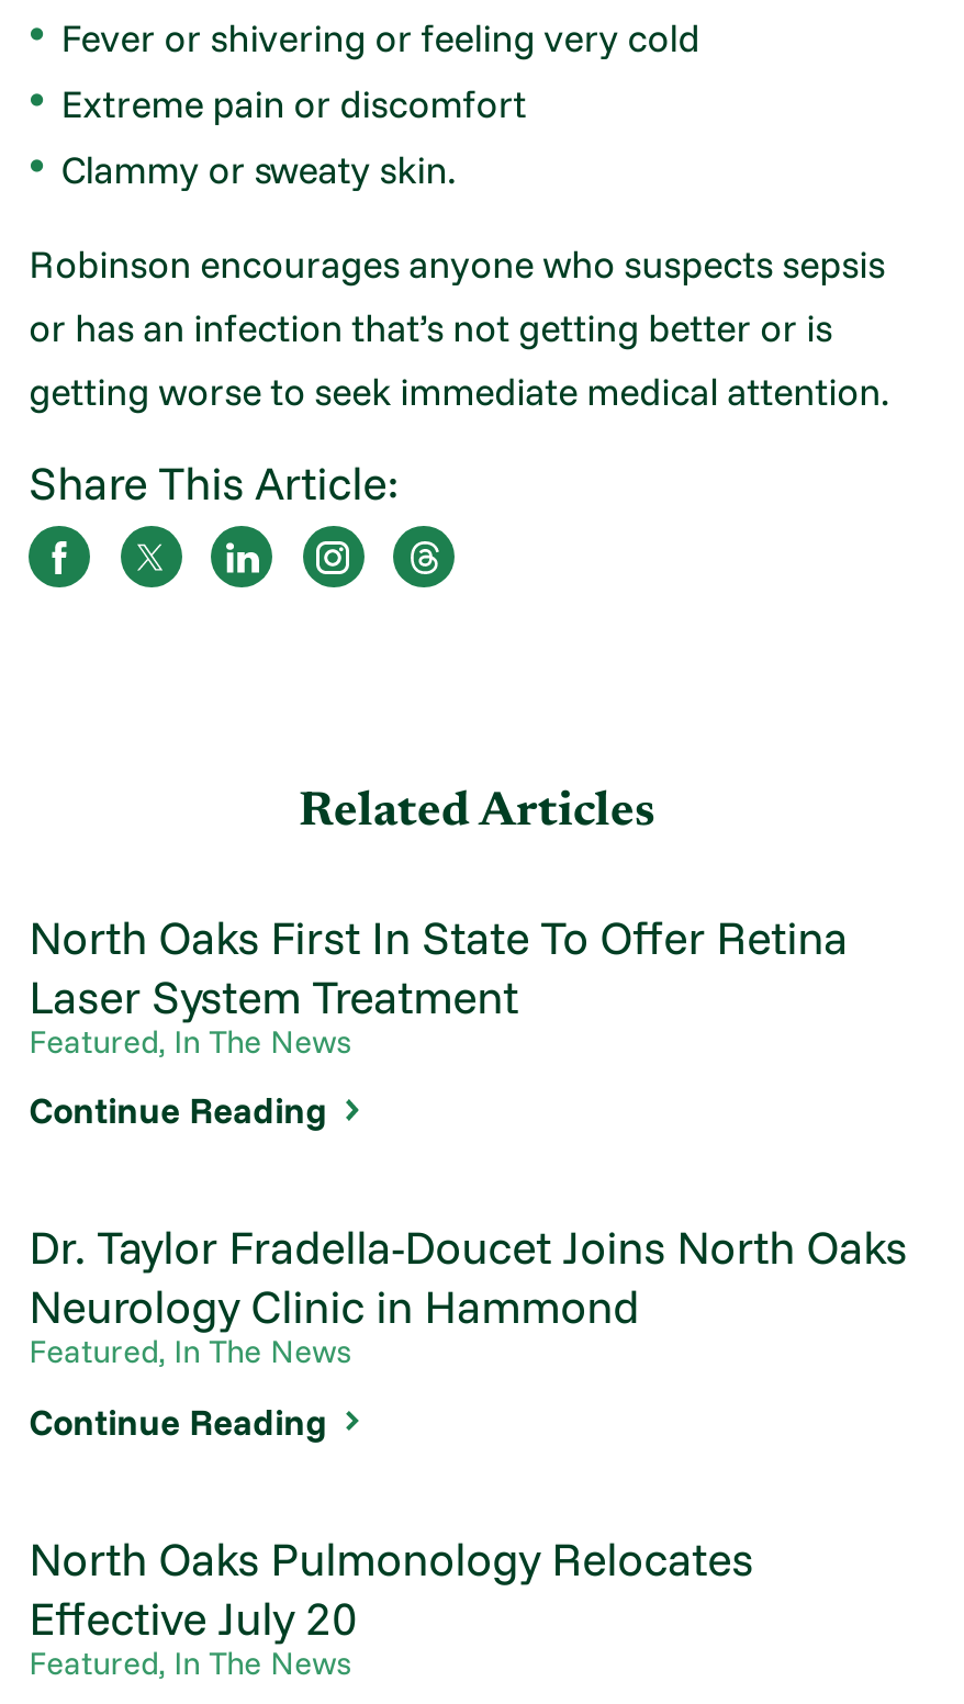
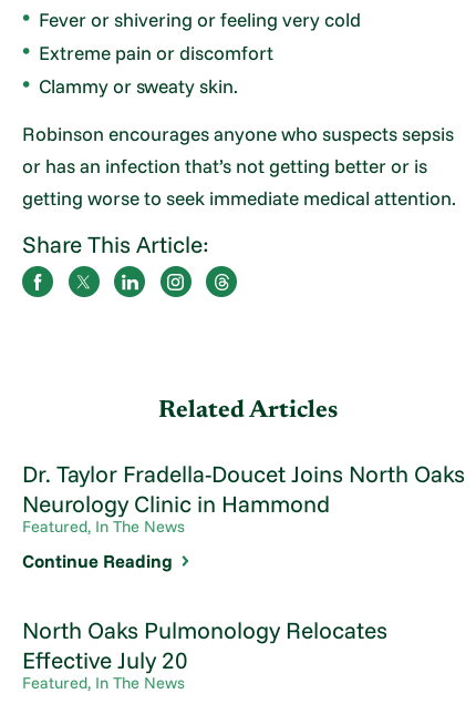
[29,907,848,1132] North Oaks First In State To Offer Retina | Laser System Treatment | Featured, In The News | Continue Reading -> none

